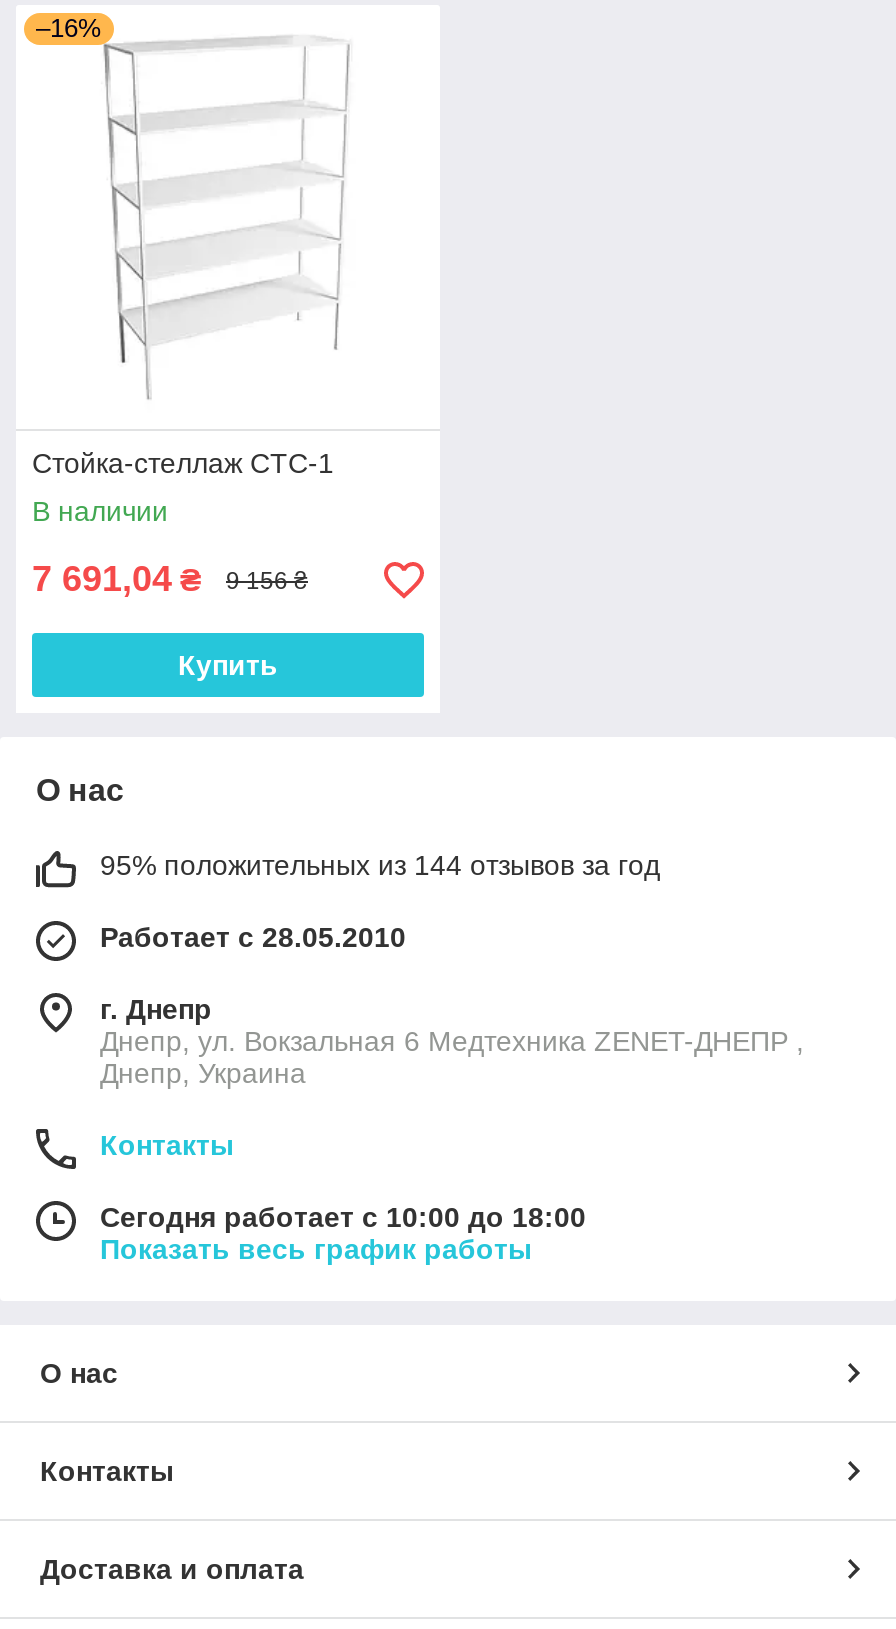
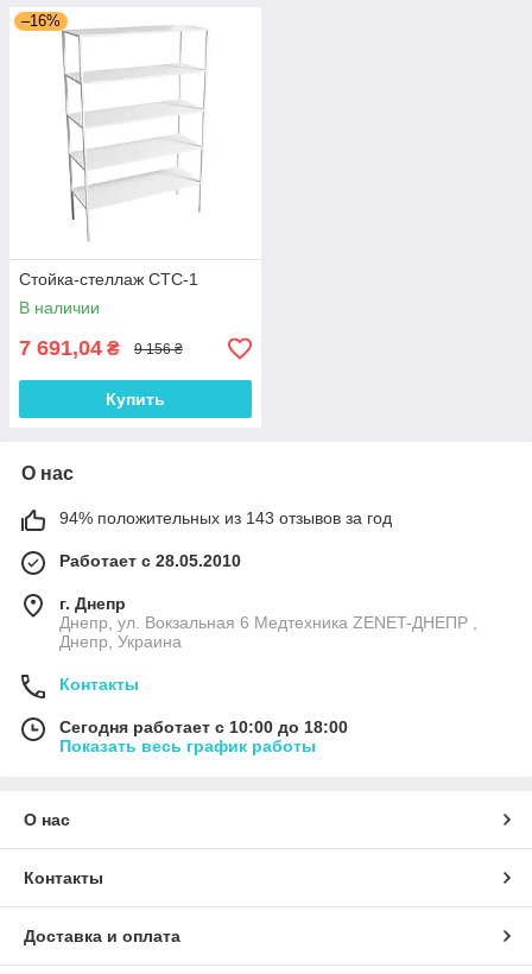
[100,850,660,882] 95% положительных из 144 отзывов за год -> [59,509,392,528] 94% положительных из 143 отзывов за год

